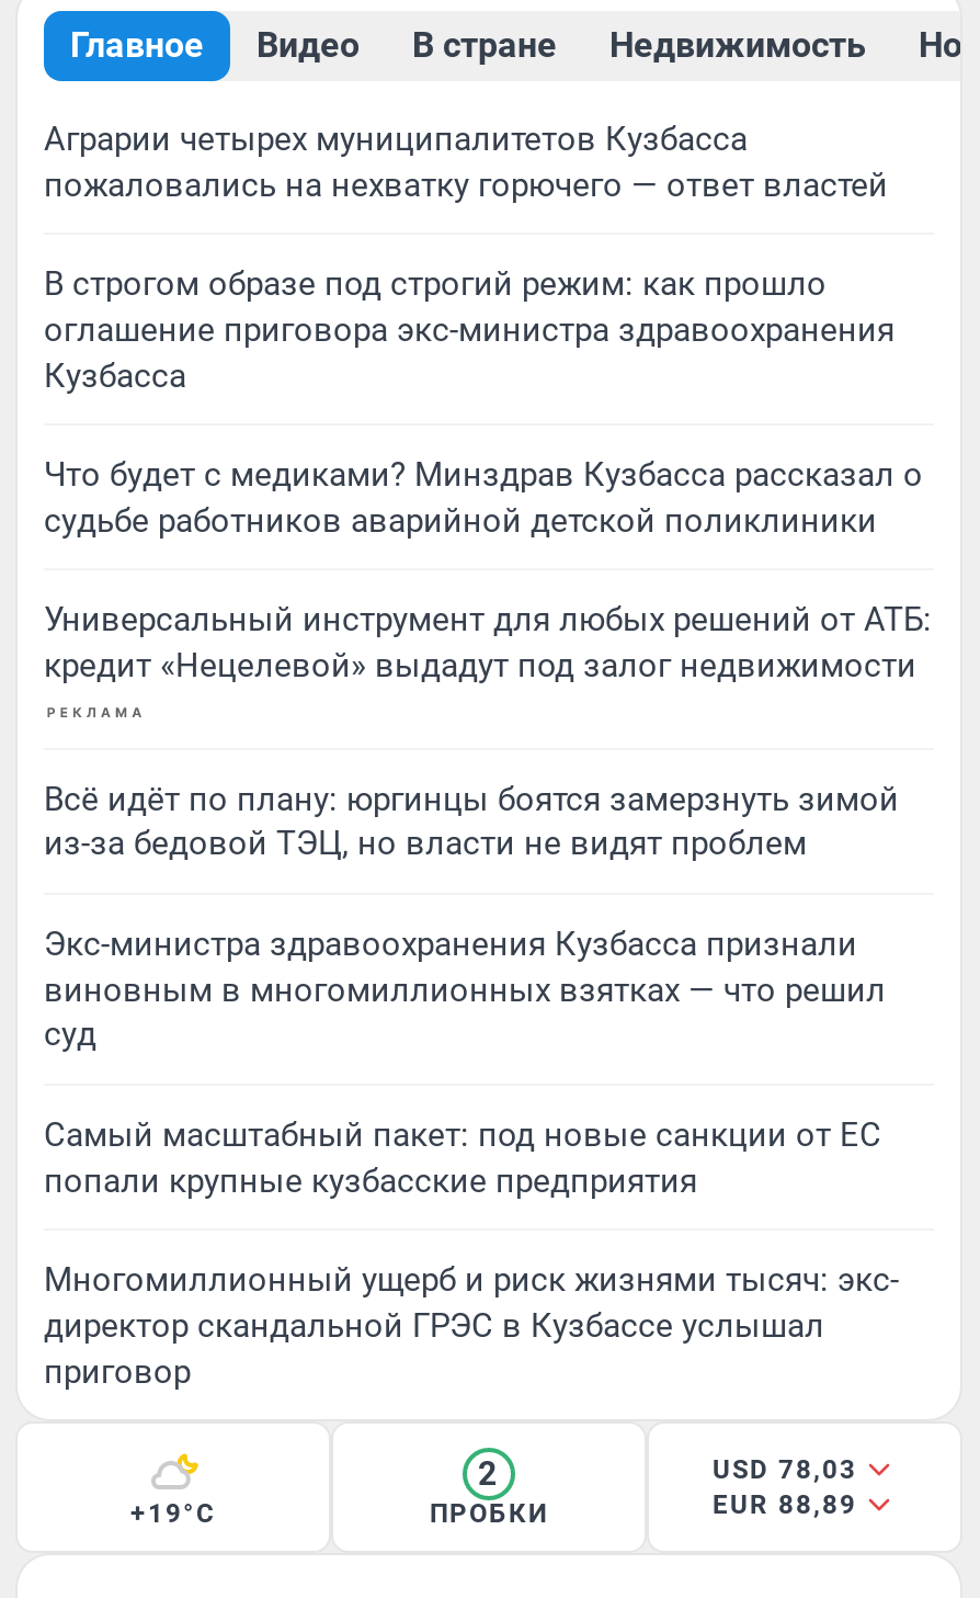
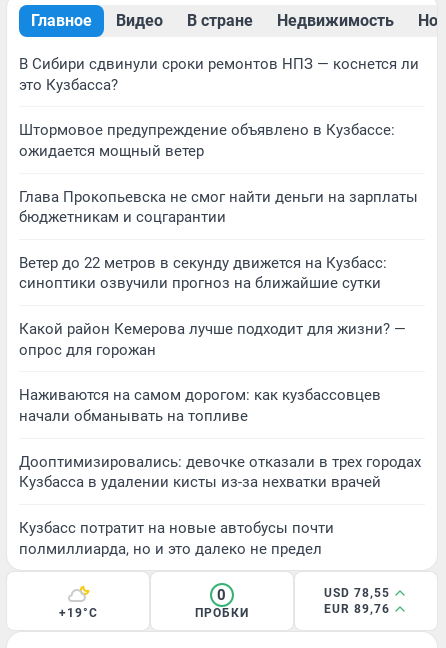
[44,120,888,205] Аграрии четырех муниципалитетов Кузбасса | пожаловались на нехватку горючего — ответ властей -> [19,55,419,93] В Сибири сдвинули сроки ремонтов НПЗ — коснется ли | это Кузбасса?
[44,265,894,395] В строгом образе под строгий режим: как прошло | оглашение приговора экс-министра здравоохранения | Кузбасса -> [19,121,395,160] Штормовое предупреждение объявлено в Кузбассе: | ожидается мощный ветер
[44,456,923,541] Что будет с медиками? Минздрав Кузбасса рассказал о | судьбе работников аварийной детской поликлиники -> [19,187,418,226] Глава Прокопьевска не смог найти деньги на зарплаты | бюджетникам и соцгарантии
[44,601,932,686] Универсальный инструмент для любых решений от АТБ: | кредит «Нецелевой» выдадут под залог недвижимости -> [19,253,387,292] Ветер до 22 метров в секунду движется на Кузбасс: | синоптики озвучили прогноз на ближайшие сутки
[44,780,899,864] Всё идёт по плану: юргинцы боятся замерзнуть зимой | из-за бедовой ТЭЦ, но власти не видят проблем -> [19,320,406,358] Какой район Кемерова лучше подходит для жизни? — | опрос для горожан
[44,925,886,1055] Экс-министра здравоохранения Кузбасса признали | виновным в многомиллионных взятках — что решил | суд -> [19,386,381,425] Наживаются на самом дорогом: как кузбассовцев | начали обманывать на топливе
[44,1116,881,1200] Самый масштабный пакет: под новые санкции от ЕС | попали крупные кузбасские предприятия -> [19,452,421,491] Дооптимизировались: девочке отказали в трех городах | Кузбасса в удалении кисты из-за нехватки врачей
[44,1261,899,1391] Многомиллионный ущерб и риск жизнями тысяч: экс- | директор скандальной ГРЭС в Кузбассе услышал | приговор -> [19,519,334,557] Кузбасс потратит на новые автобусы почти | полмиллиарда, но и это далеко не предел
[478,1455,500,1494] 2 -> [217,586,227,604] 0
[713,1455,857,1485] USD 78,03 -> [324,586,390,600] USD 78,55
[713,1490,857,1521] EUR 88,89 -> [324,602,390,616] EUR 89,76

